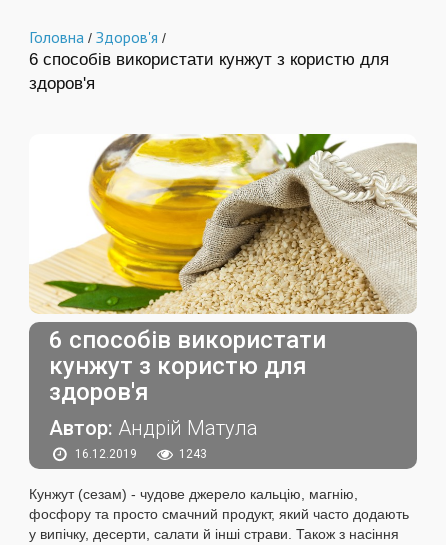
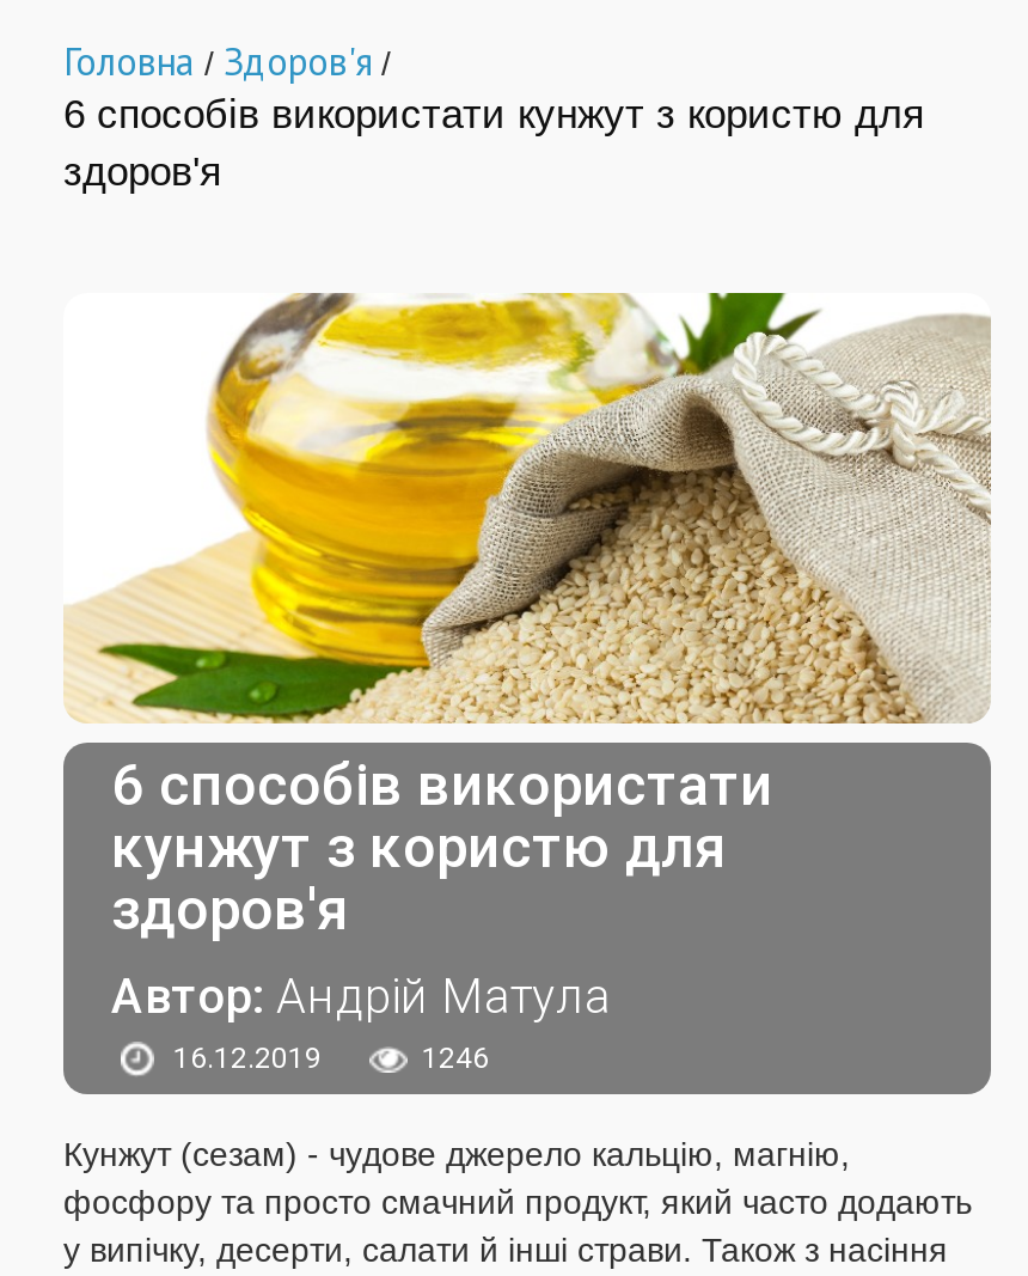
[179,447,207,461] 1243 -> [422,1043,489,1076] 1246

